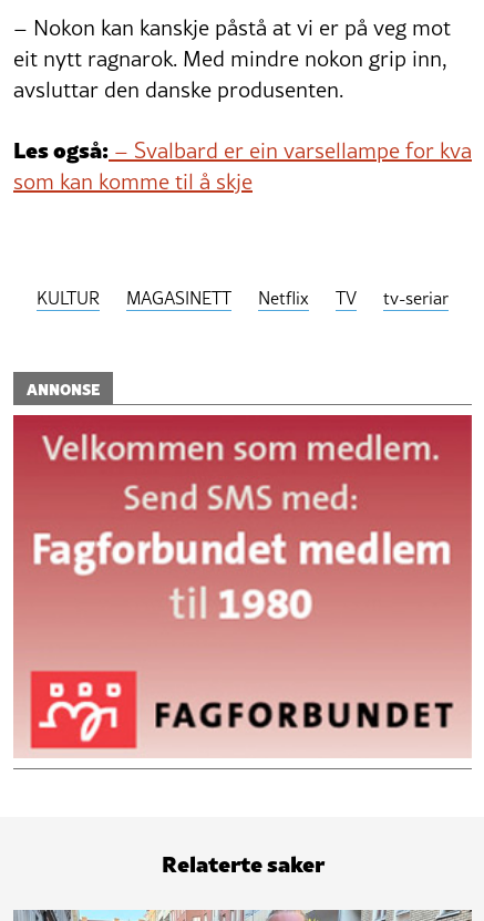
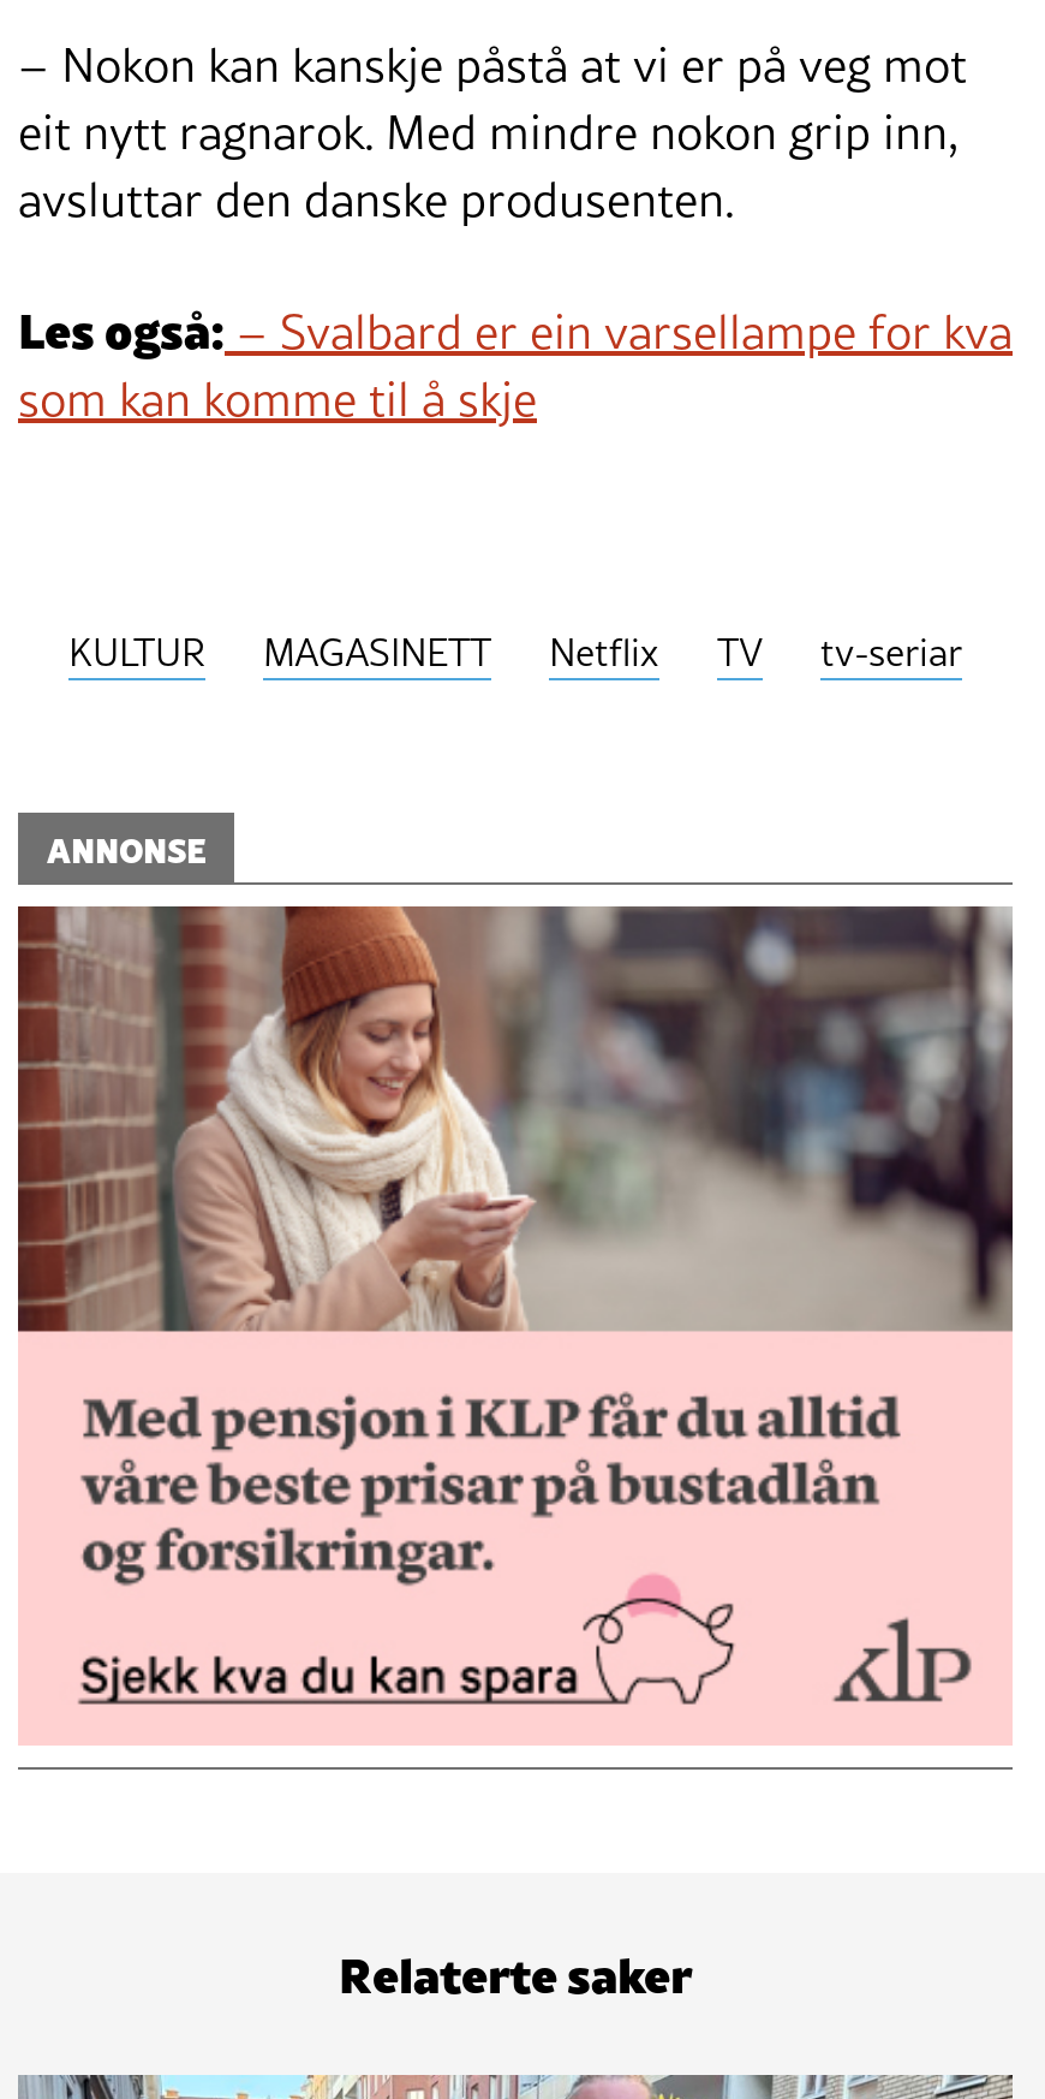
[12,414,473,749] [image] -> [16,904,1015,1724] [image]

